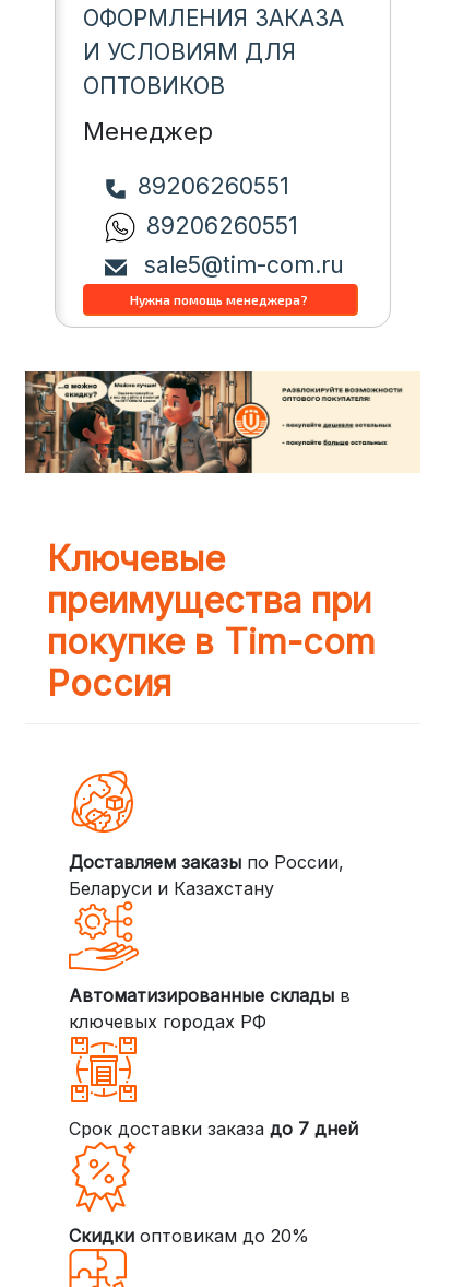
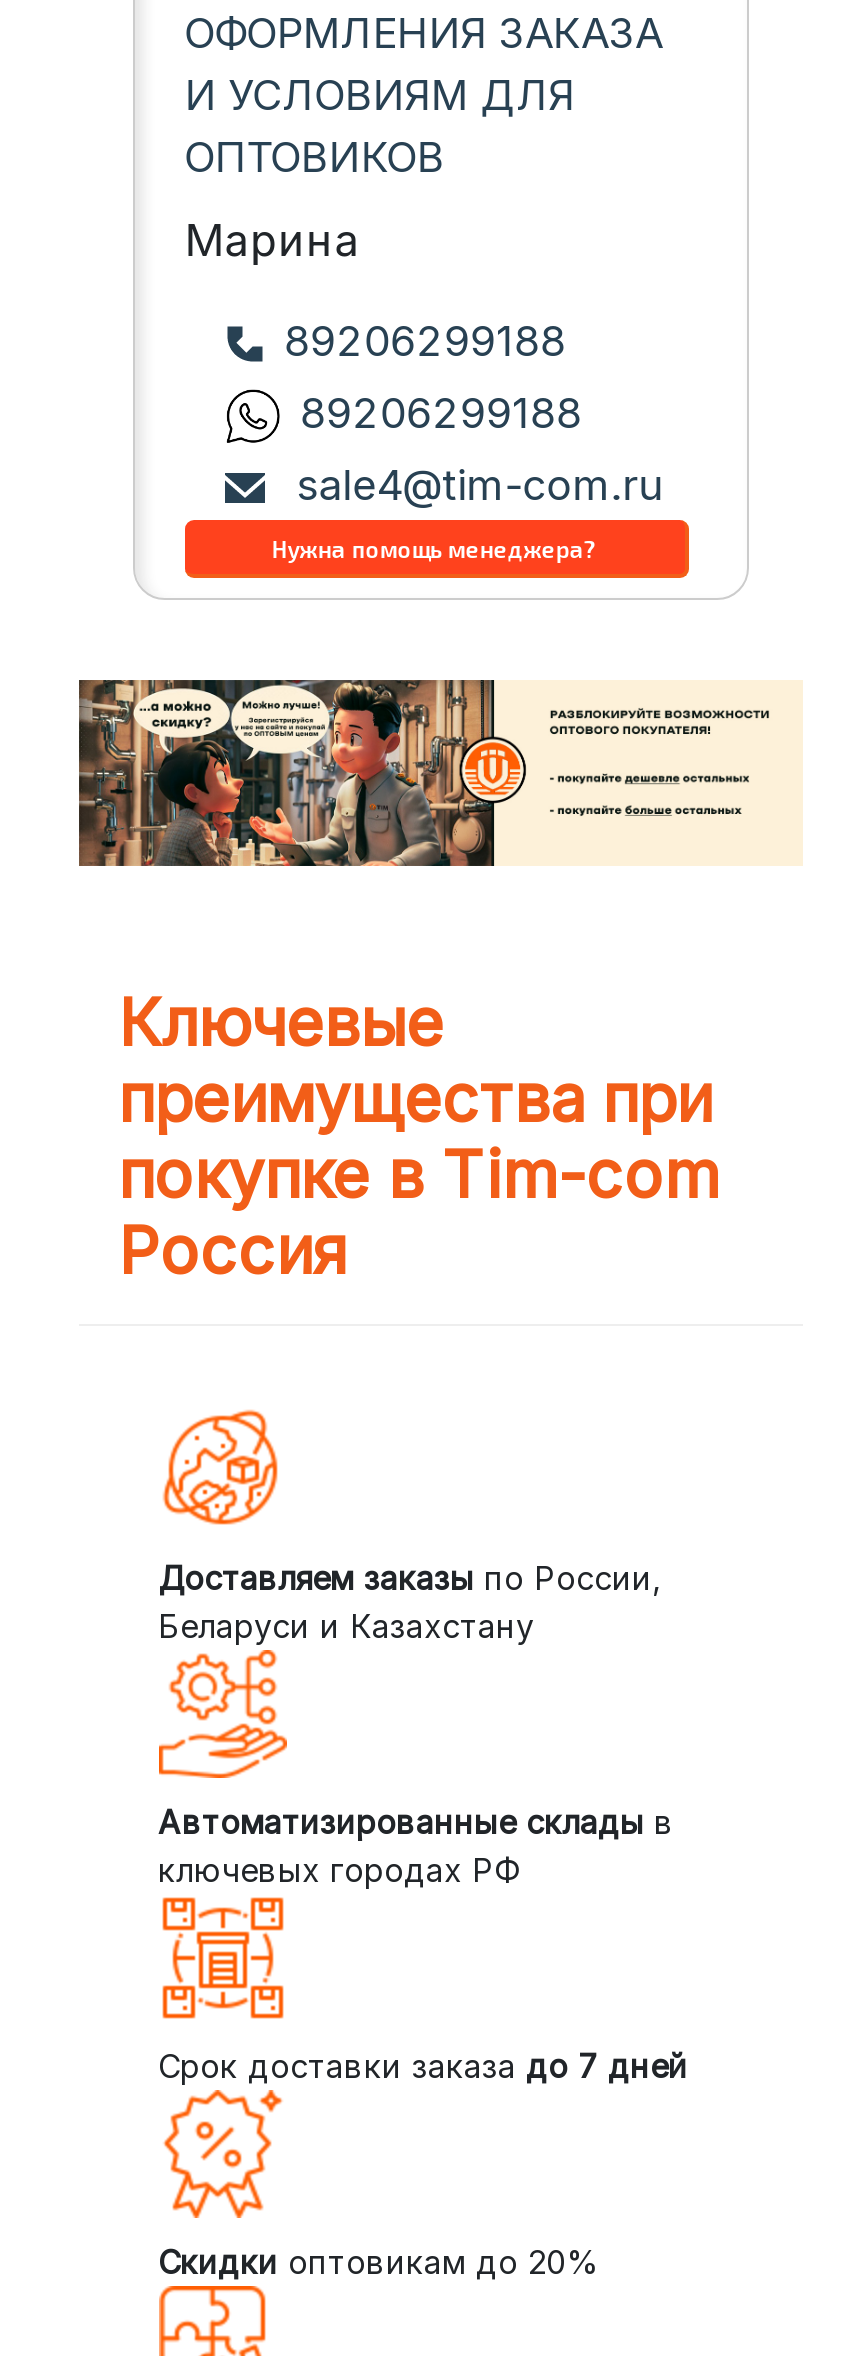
[83,117,213,146] Менеджер -> [184,215,360,267] Марина
[137,173,344,279] 89206260551 | 89206260551 | sale5@tim-com.ru -> [284,317,664,511] 89206299188 | 89206299188 | sale4@tim-com.ru

